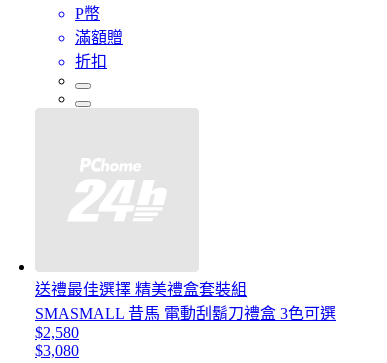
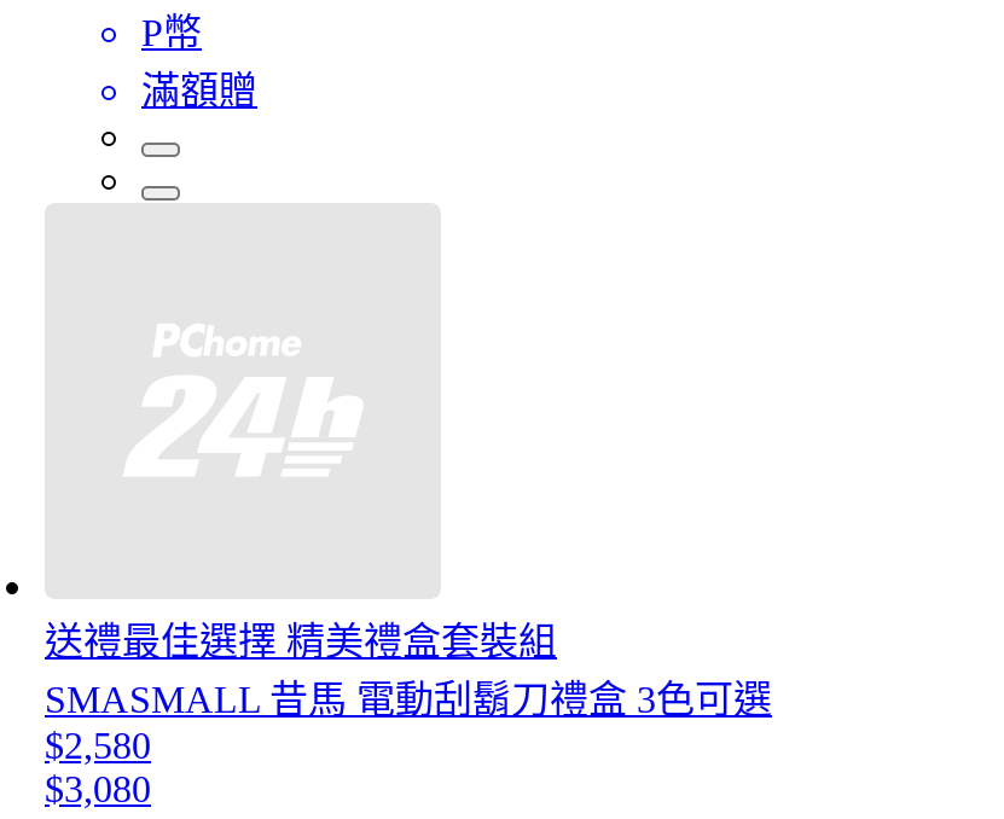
[75,53,107,70] 折扣 -> none

